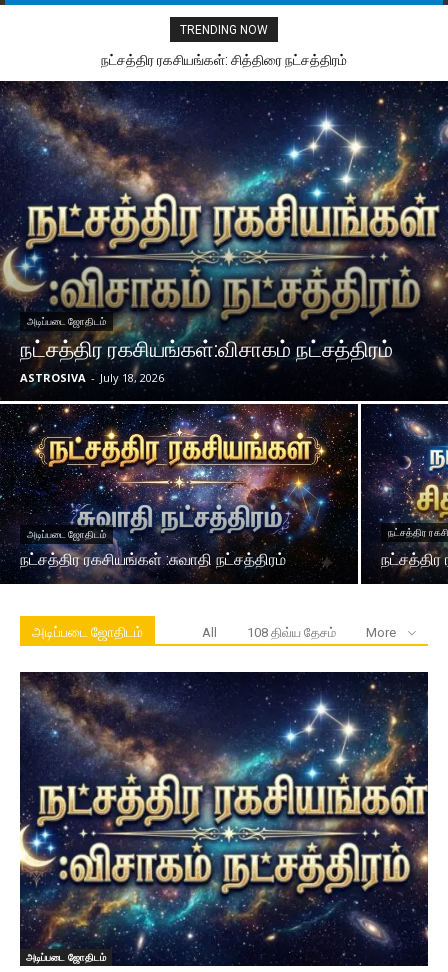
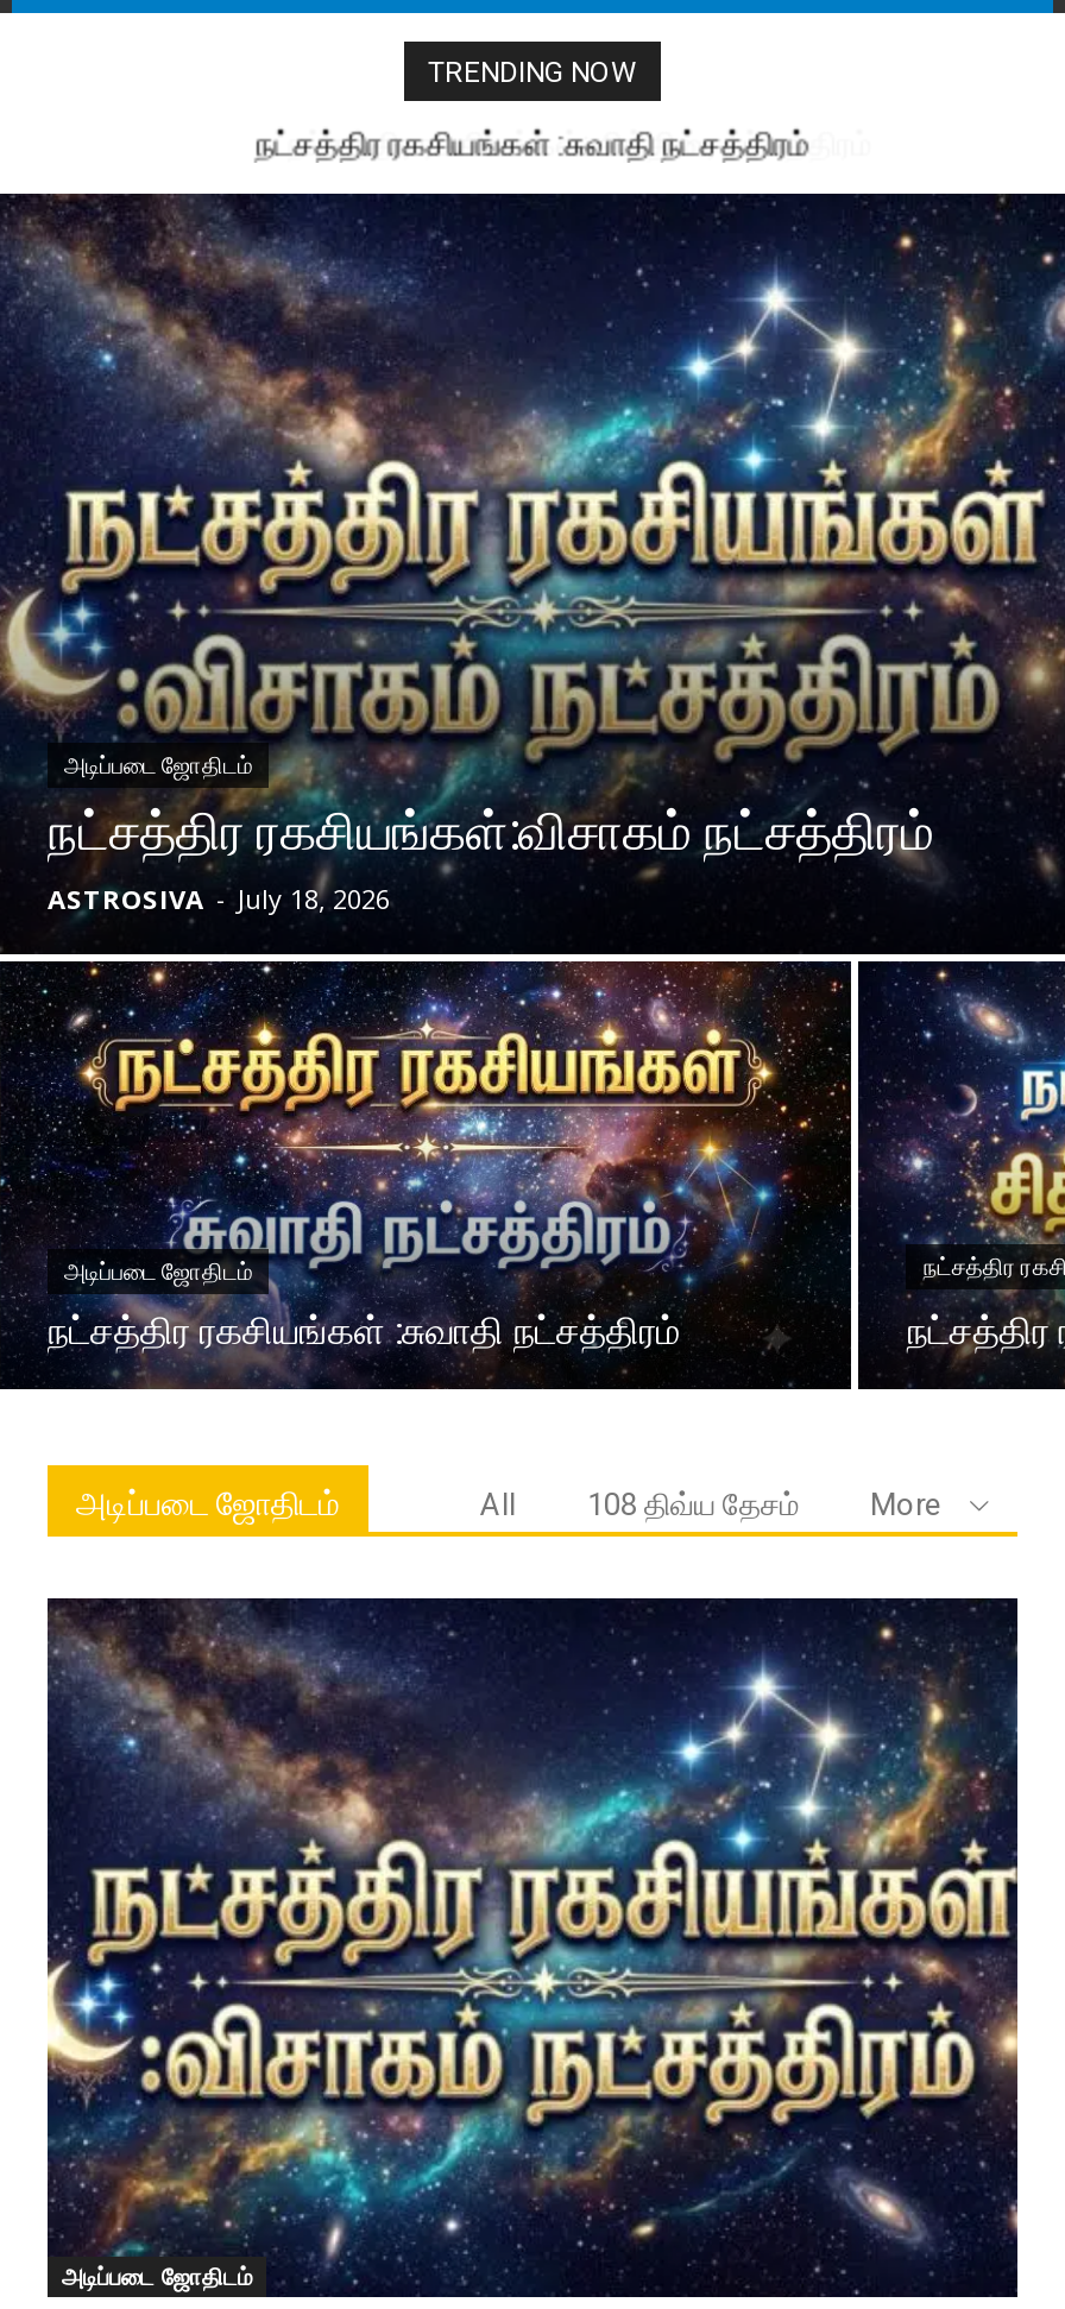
[101,52,347,68] நட்சத்திர ரகசியங்கள்: சித்திரை நட்சத்திரம் -> [248,125,817,163] நட்சத்திர ரகசியங்கள்:விசாகம் நட்சத்திரம்

